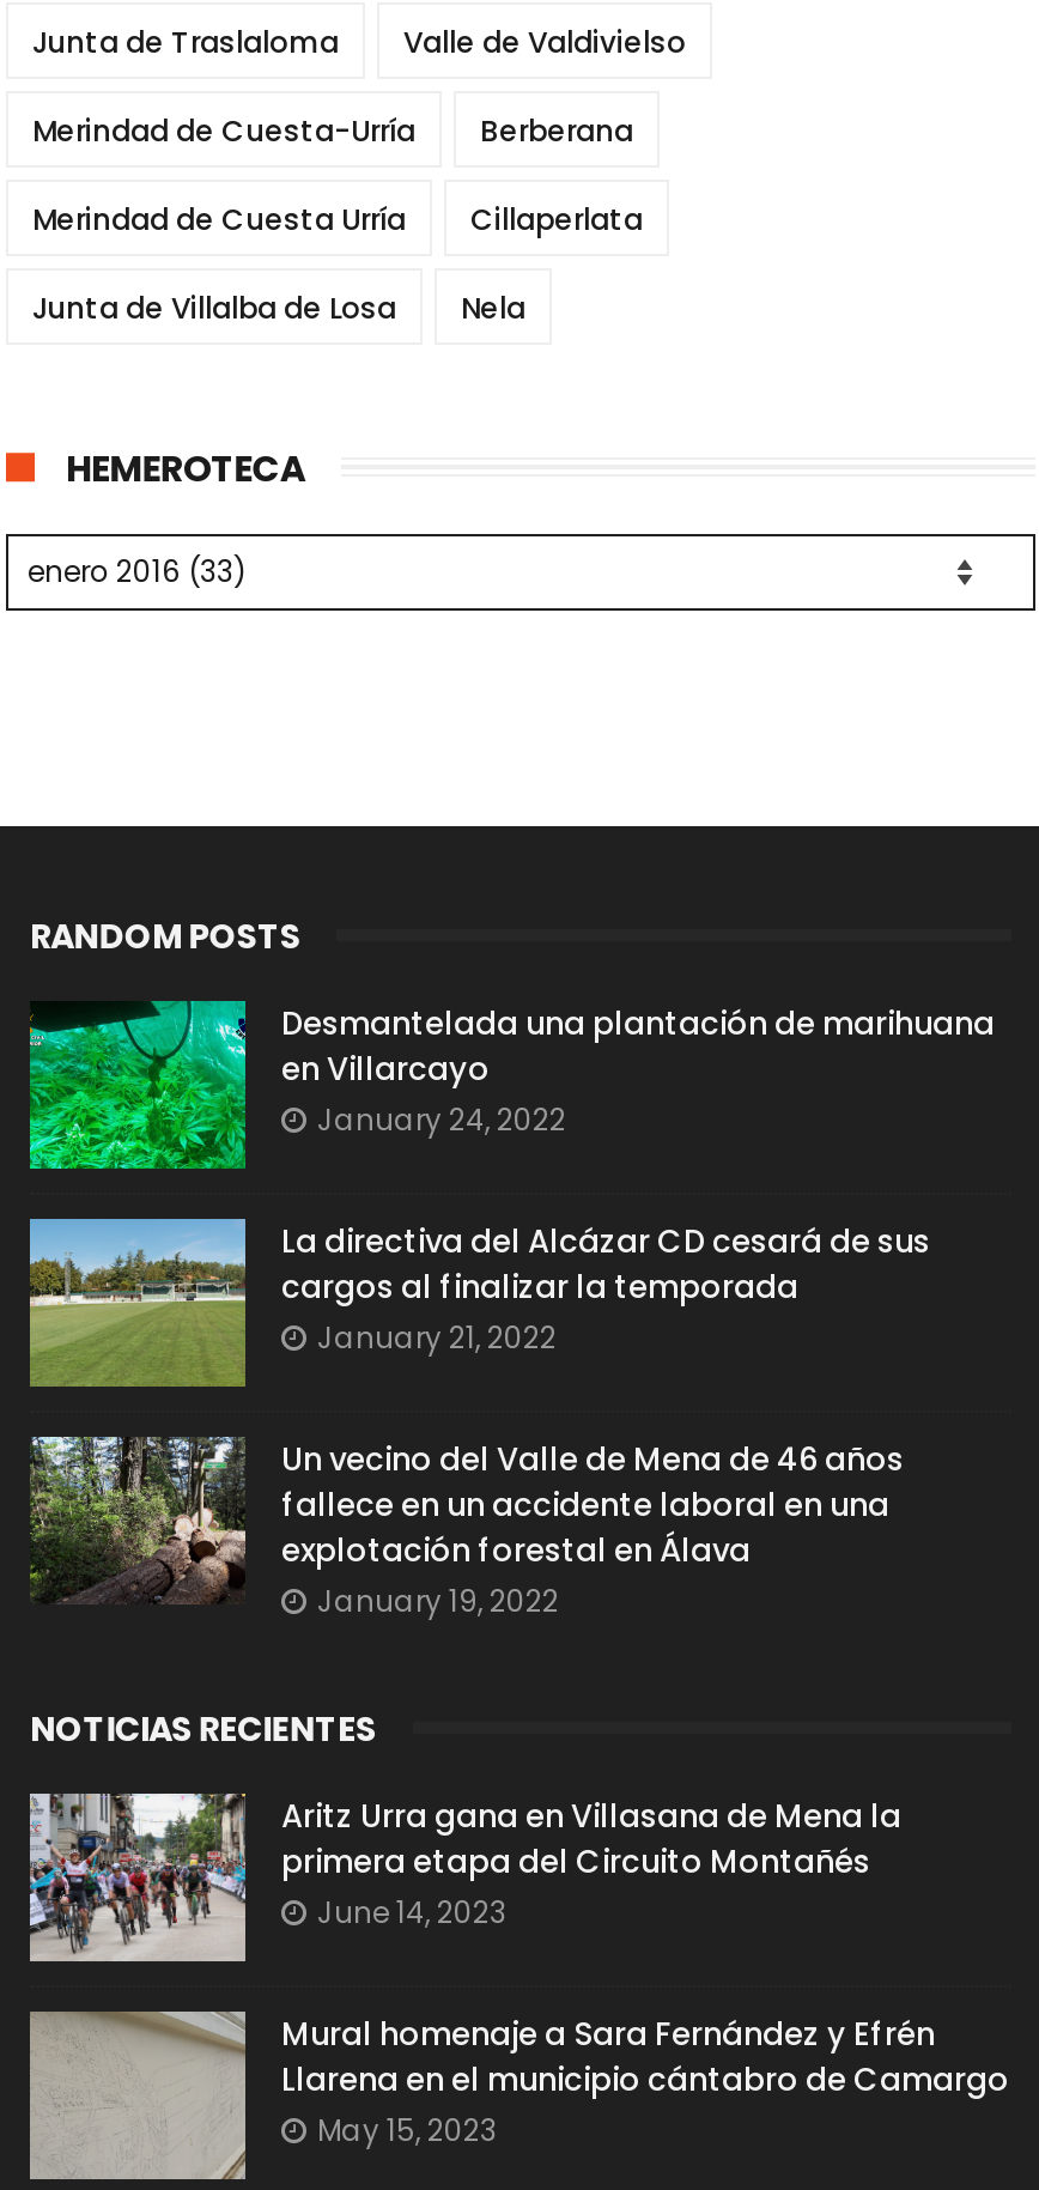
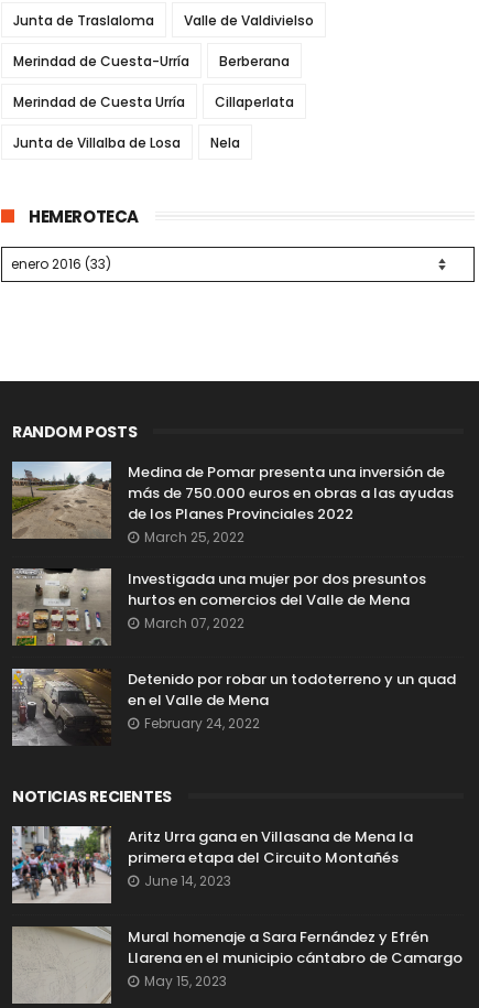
[28,999,995,1171] [image] | Desmantelada una plantación de marihuana | en Villarcayo | January 24, 2022 -> [11,460,454,546] [image] | Medina de Pomar presenta una inversión de | más de 750.000 euros en obras a las ayudas | de los Planes Provinciales 2022 | March 25, 2022
[28,1217,930,1401] [image] | La directiva del Alcázar CD cesará de sus | cargos al finalizar la temporada | January 21, 2022 -> [11,562,426,647] [image] | Investigada una mujer por dos presuntos | hurtos en comercios del Valle de Mena | March 07, 2022
[30,1434,904,1621] [image] | Un vecino del Valle de Mena de 46 años | fallece en un accidente laboral en una | explotación forestal en Álava | January 19, 2022 -> [11,662,456,747] [image] | Detenido por robar un todoterreno y un quad | en el Valle de Mena | February 24, 2022

